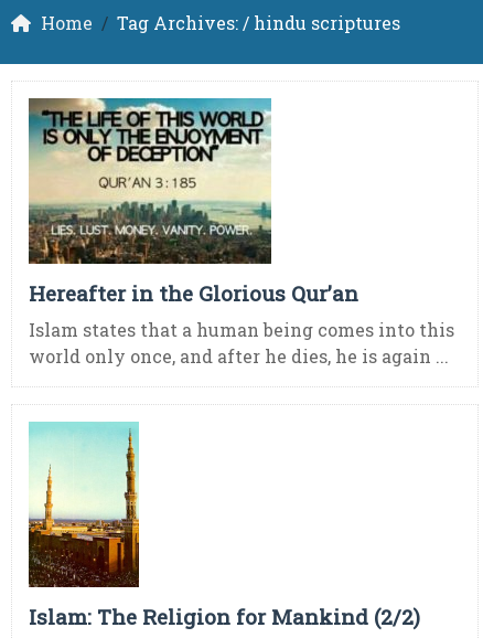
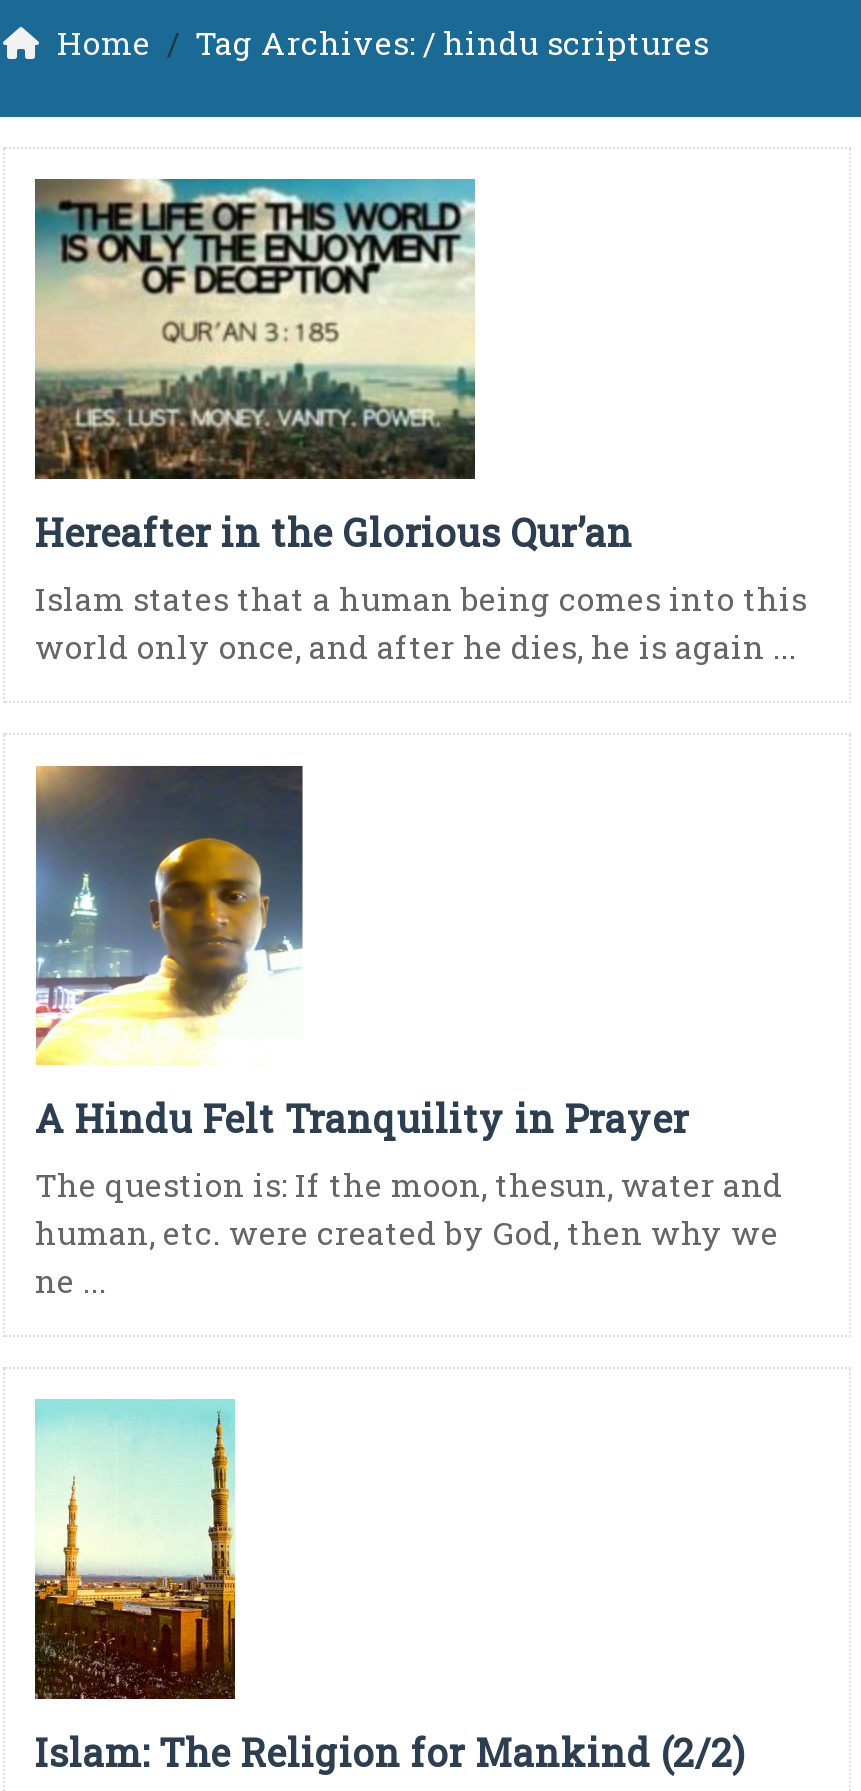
none -> [35,763,783,1302] [image] | A Hindu Felt Tranquility in Prayer | The question is: If the moon, thesun, water and | human, etc. were created by God, then why we | ne ...

